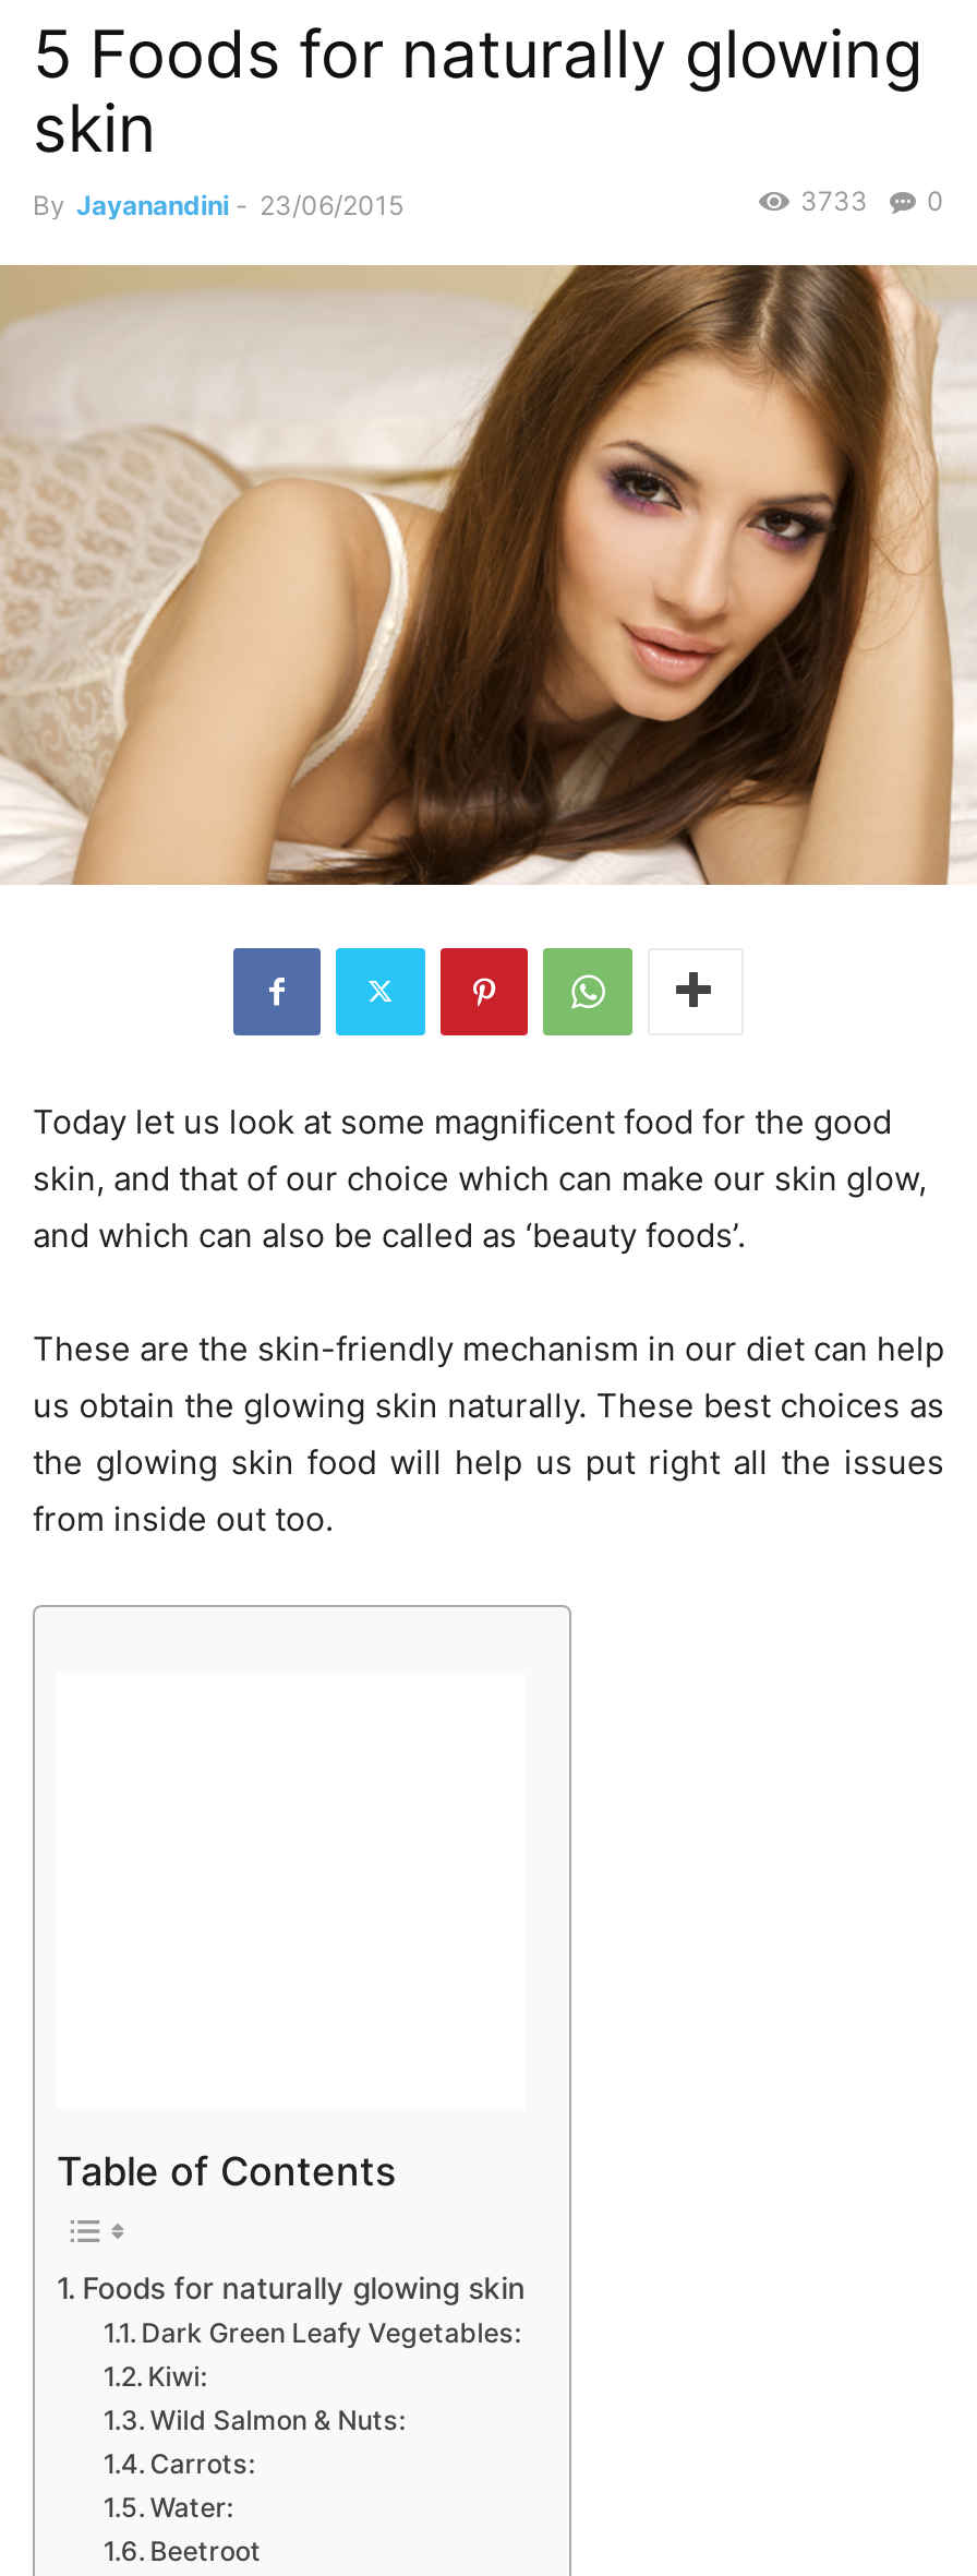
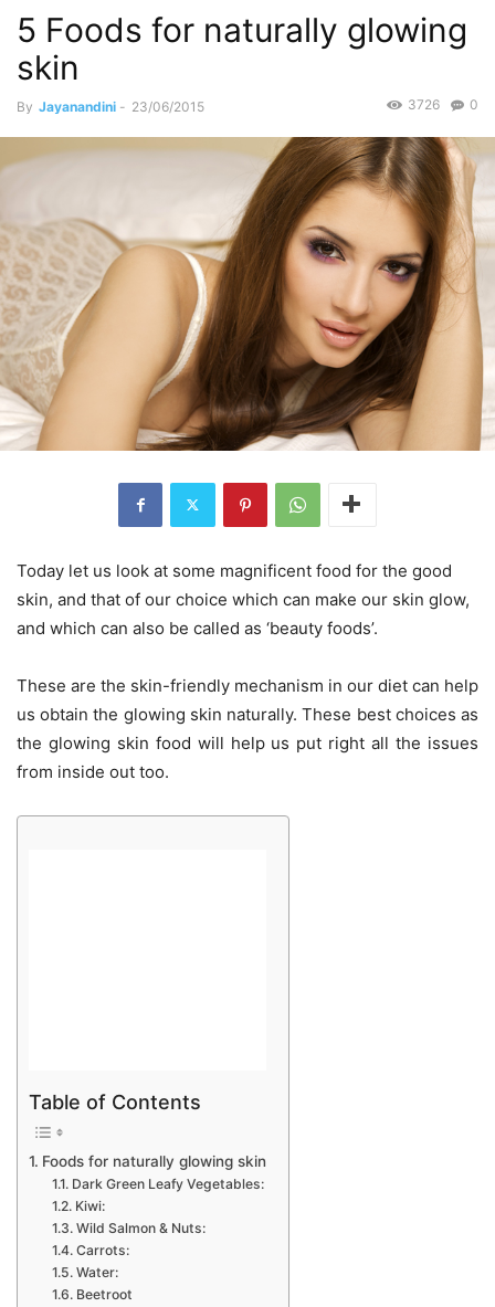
[800,184,944,217] 3733 0 -> [408,96,478,113] 3726 0

